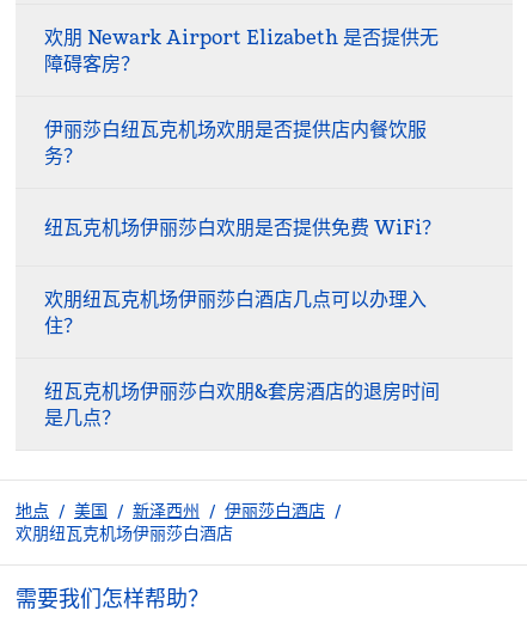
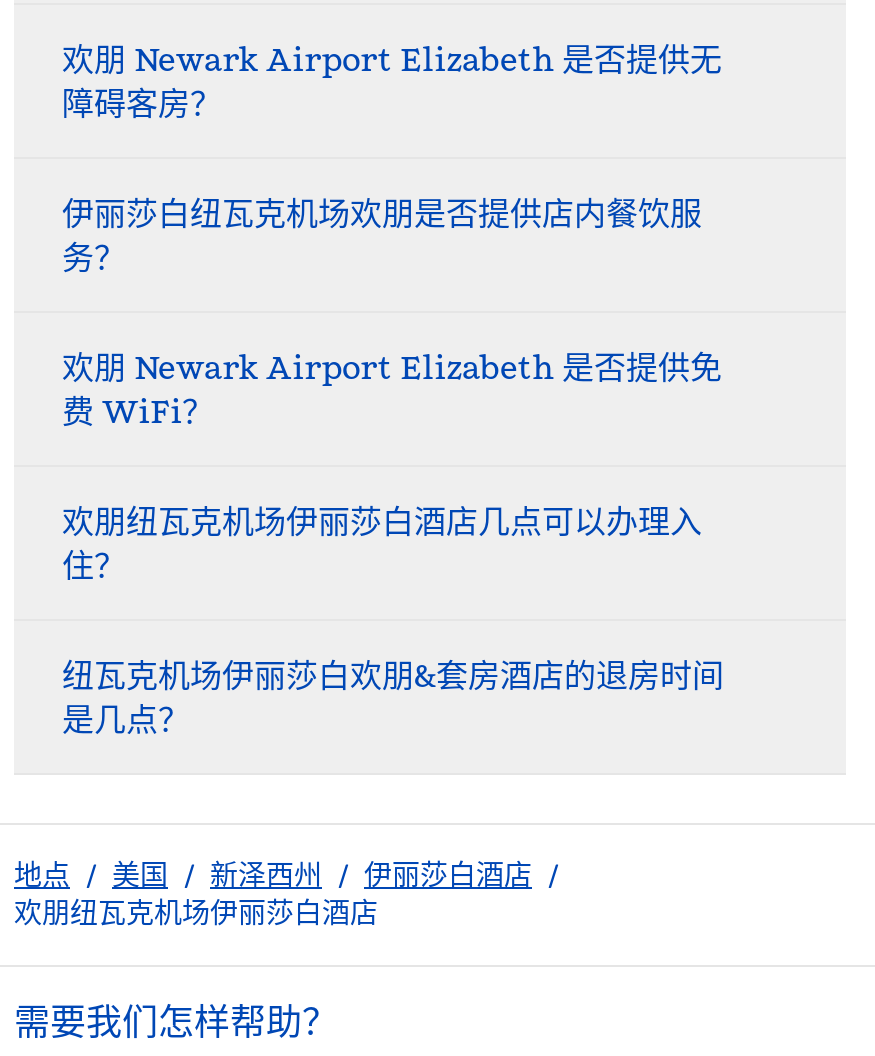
[44,215,441,239] 纽瓦克机场伊丽莎白欢朋是否提供免费 WiFi？ -> [62,347,722,431] 欢朋 Newark Airport Elizabeth 是否提供免 | 费 WiFi？

